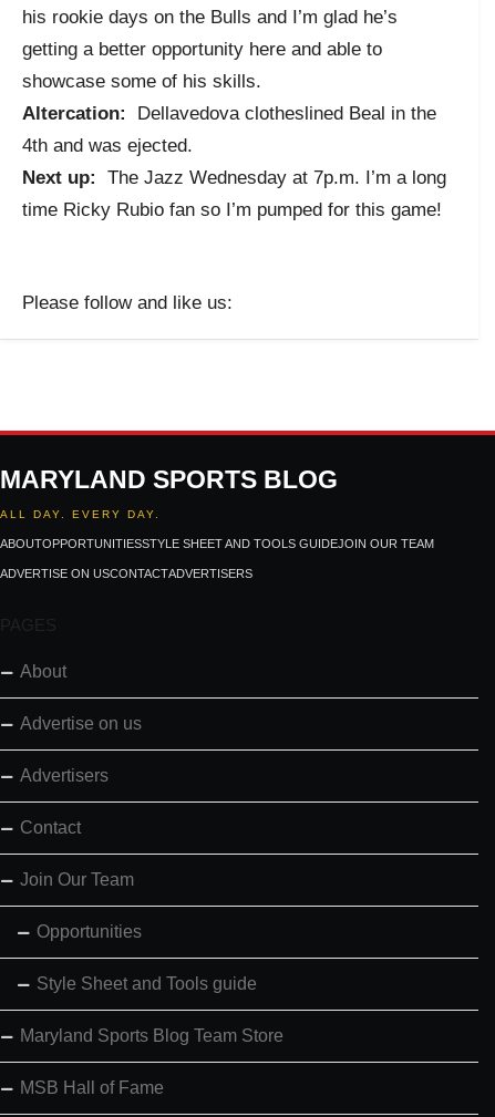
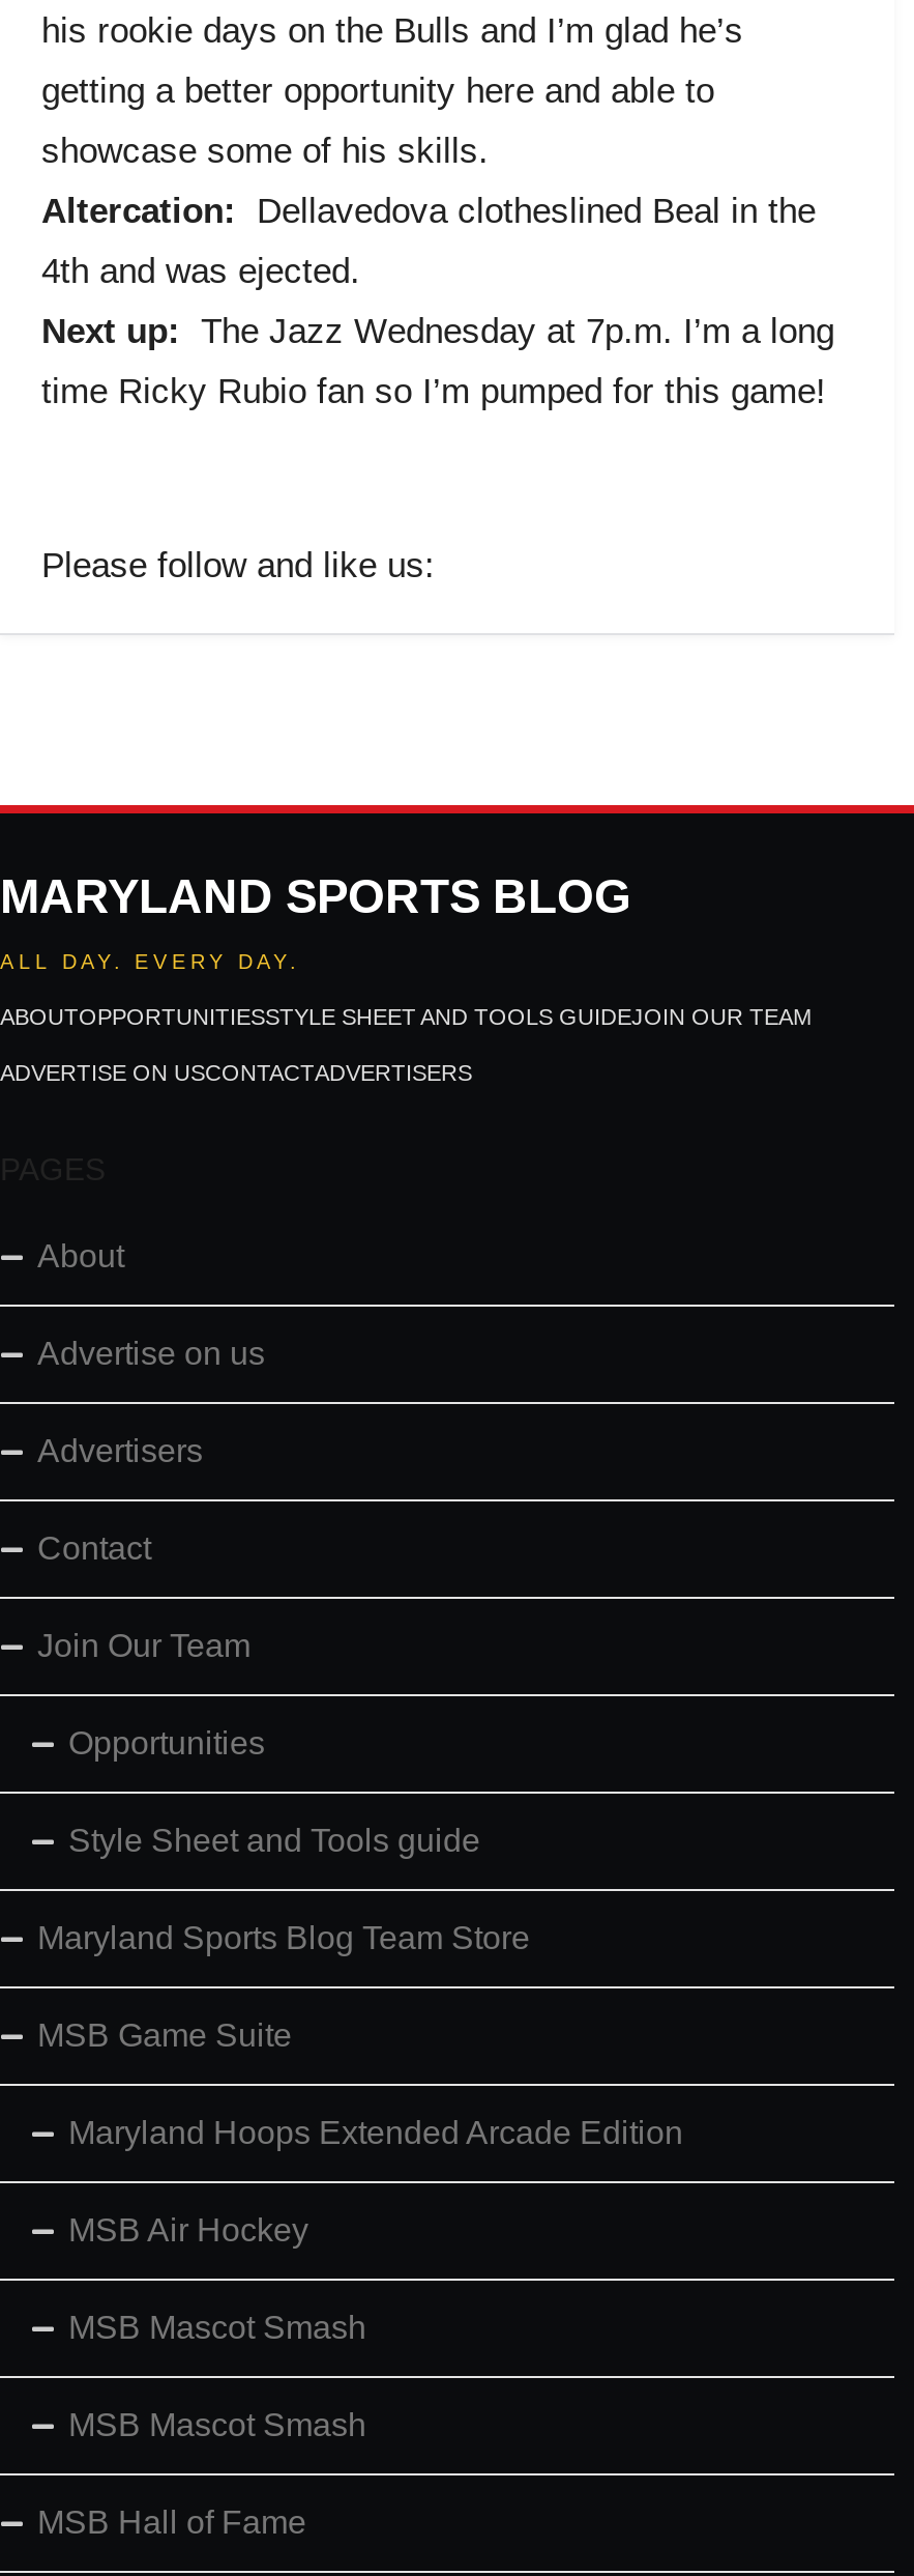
none -> [37,2018,683,2443] MSB Game Suite | Maryland Hoops Extended Arcade Edition | MSB Air Hockey | MSB Mascot Smash | MSB Mascot Smash

